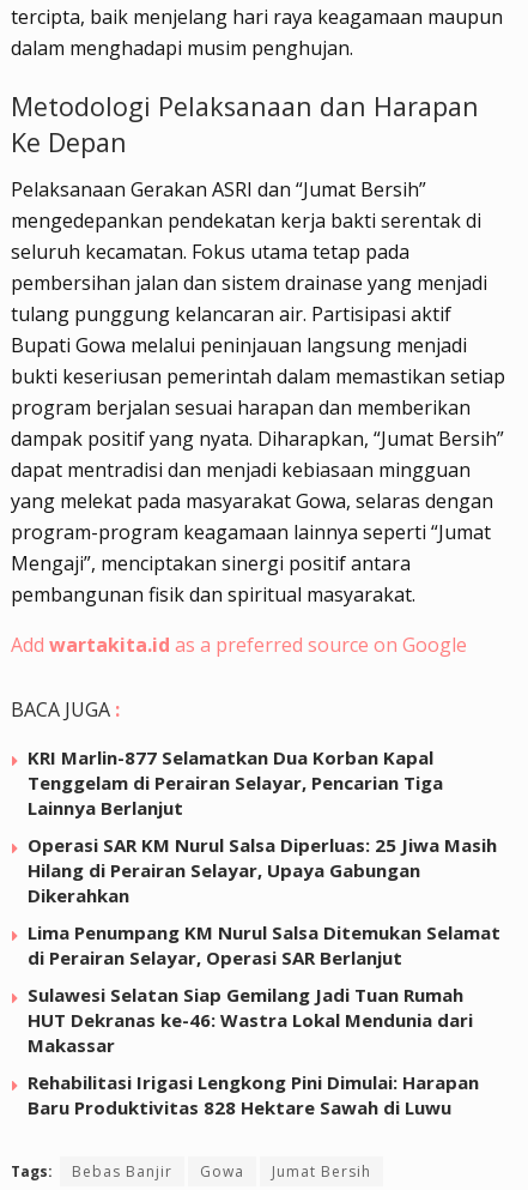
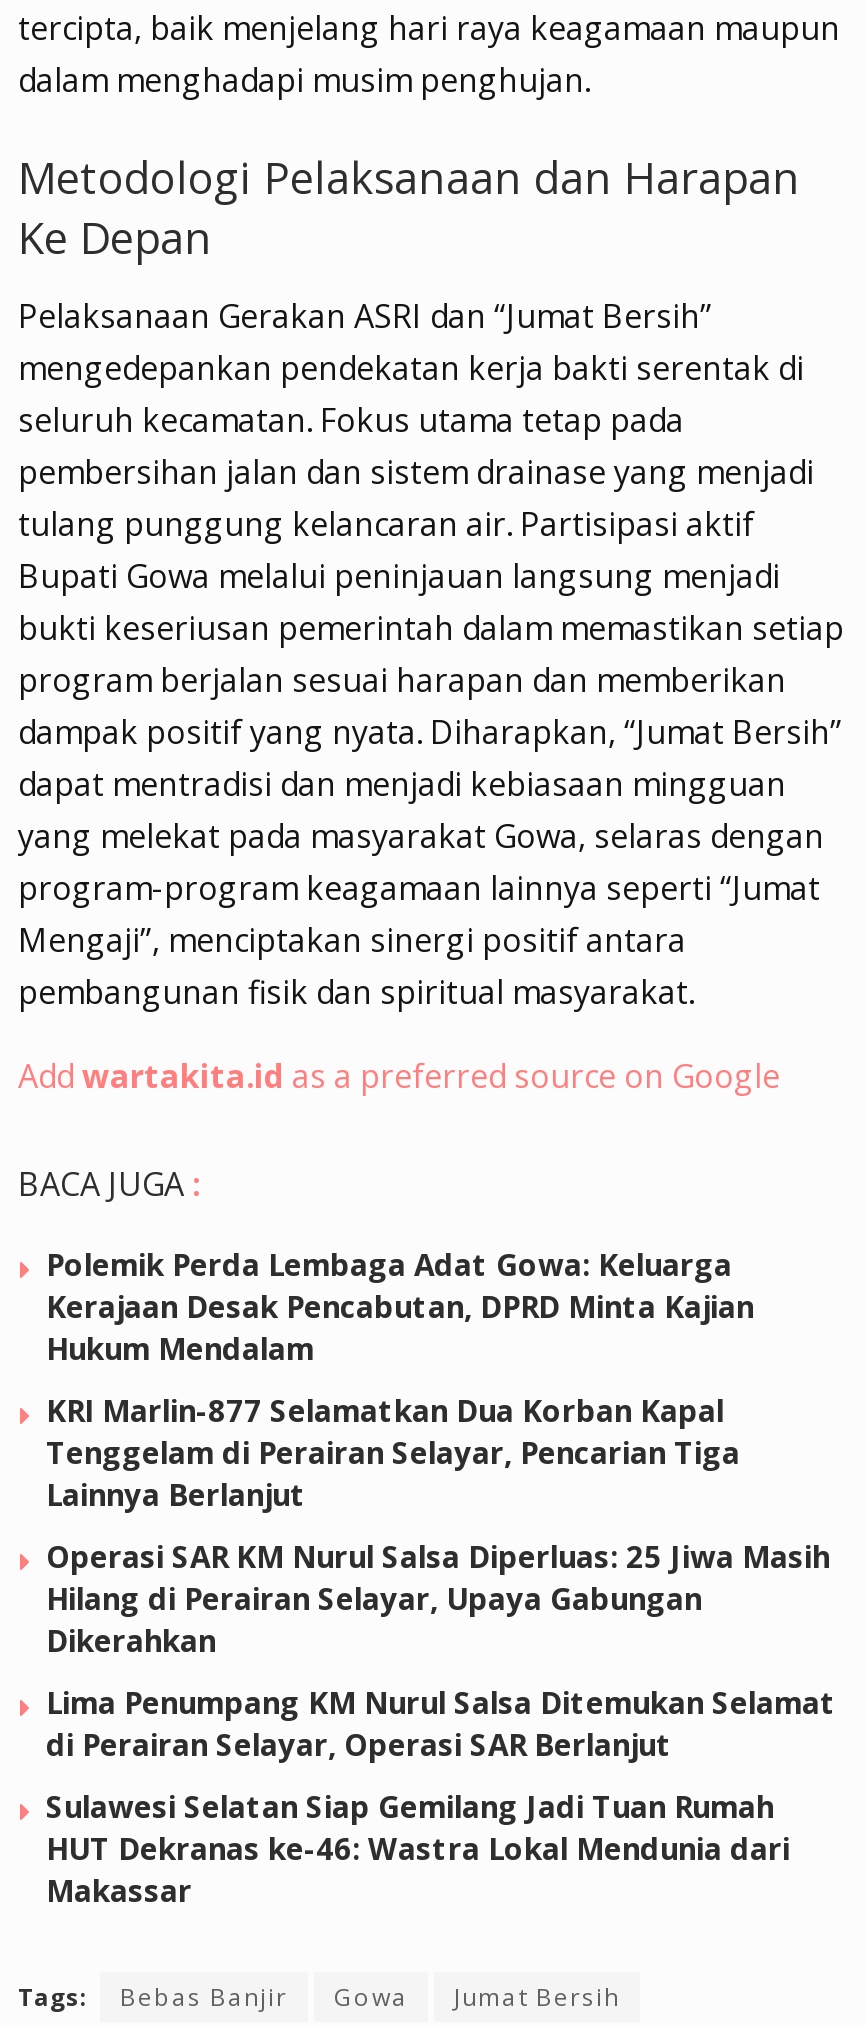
none -> [46,1244,754,1368] Polemik Perda Lembaga Adat Gowa: Keluarga | Kerajaan Desak Pencabutan, DPRD Minta Kajian | Hukum Mendalam
moved [28,746,500,1057] -> [46,1390,836,1910]: KRI Marlin-877 Selamatkan Dua Korban Kapal | Tenggelam di Perairan Selayar, Pencarian Tiga | Lainnya Berlanjut | ... | HUT Dekranas ke-46: Wastra Lokal Mendunia dari | Makassar
[28,1070,479,1120] Rehabilitasi Irigasi Lengkong Pini Dimulai: Harapan | Baru Produktivitas 828 Hektare Sawah di Luwu -> none

